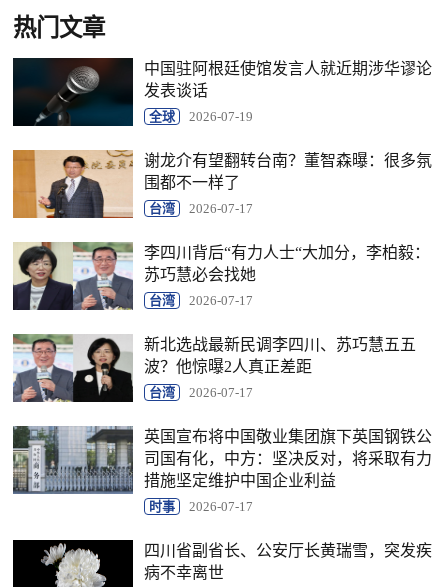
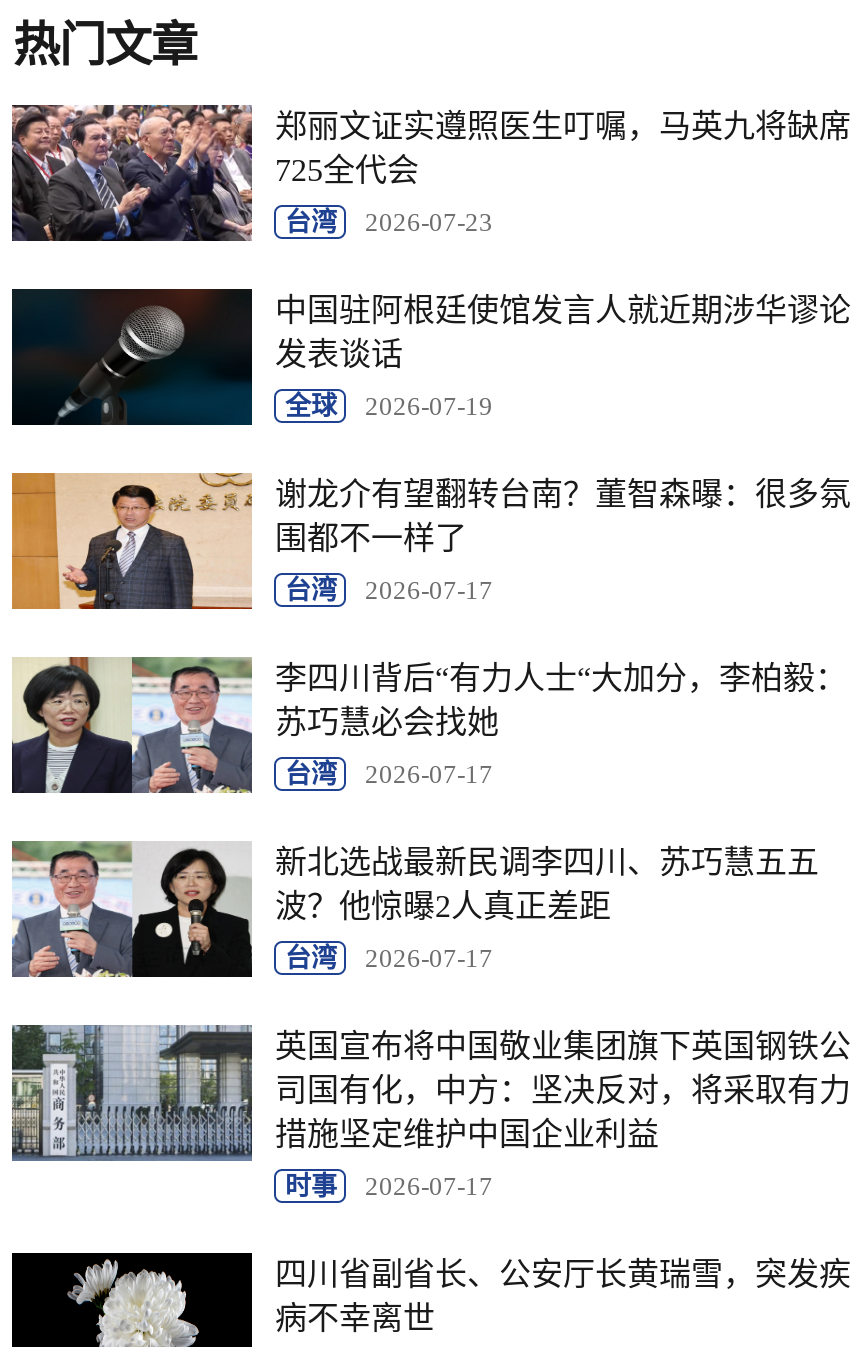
none -> [10,103,851,243] [image] | 郑丽文证实遵照医生叮嘱，马英九将缺席 | 725全代会 | 台湾 | 2026-07-23

